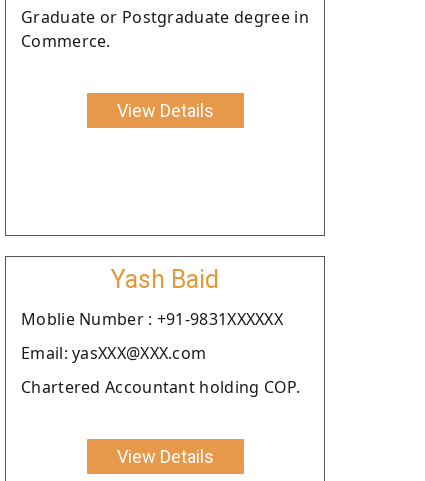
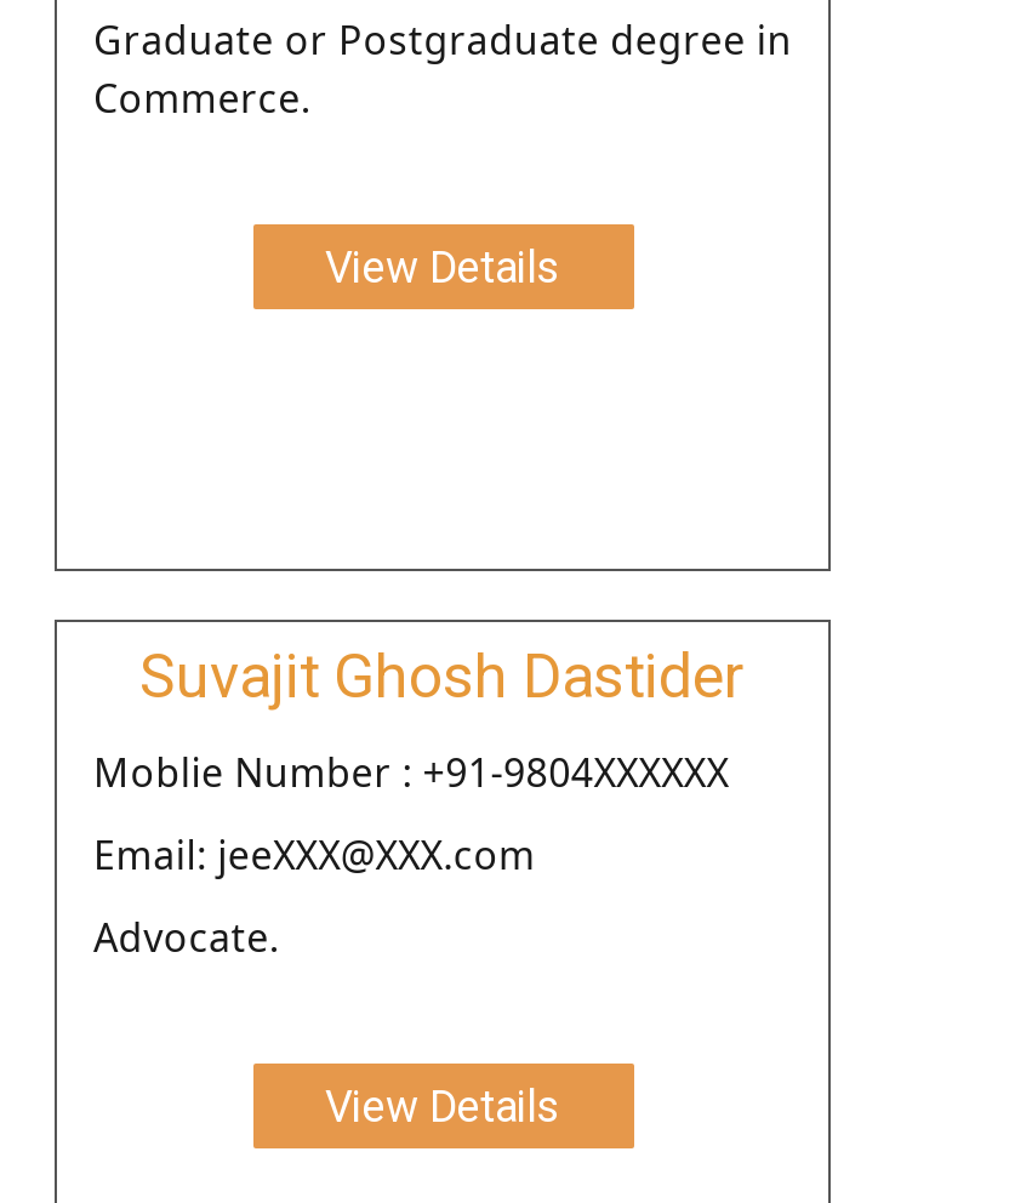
[111,265,219,294] Yash Baid -> [139,641,746,712] Suvajit Ghosh Dastider
[21,308,283,330] Moblie Number : +91-9831XXXXXX -> [93,746,729,799] Moblie Number : +91-9804XXXXXX
[21,342,206,364] Email: yasXXX@XXX.com -> [93,828,536,881] Email: jeeXXX@XXX.com
[21,376,300,398] Chartered Accountant holding COP. -> [93,910,279,964] Advocate.

